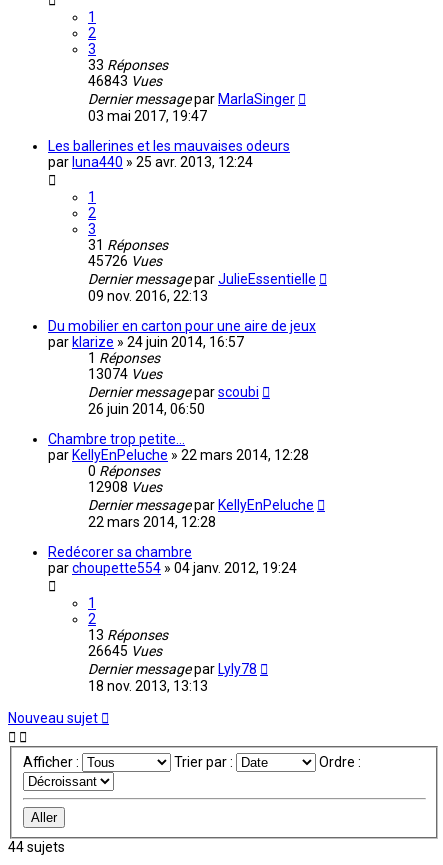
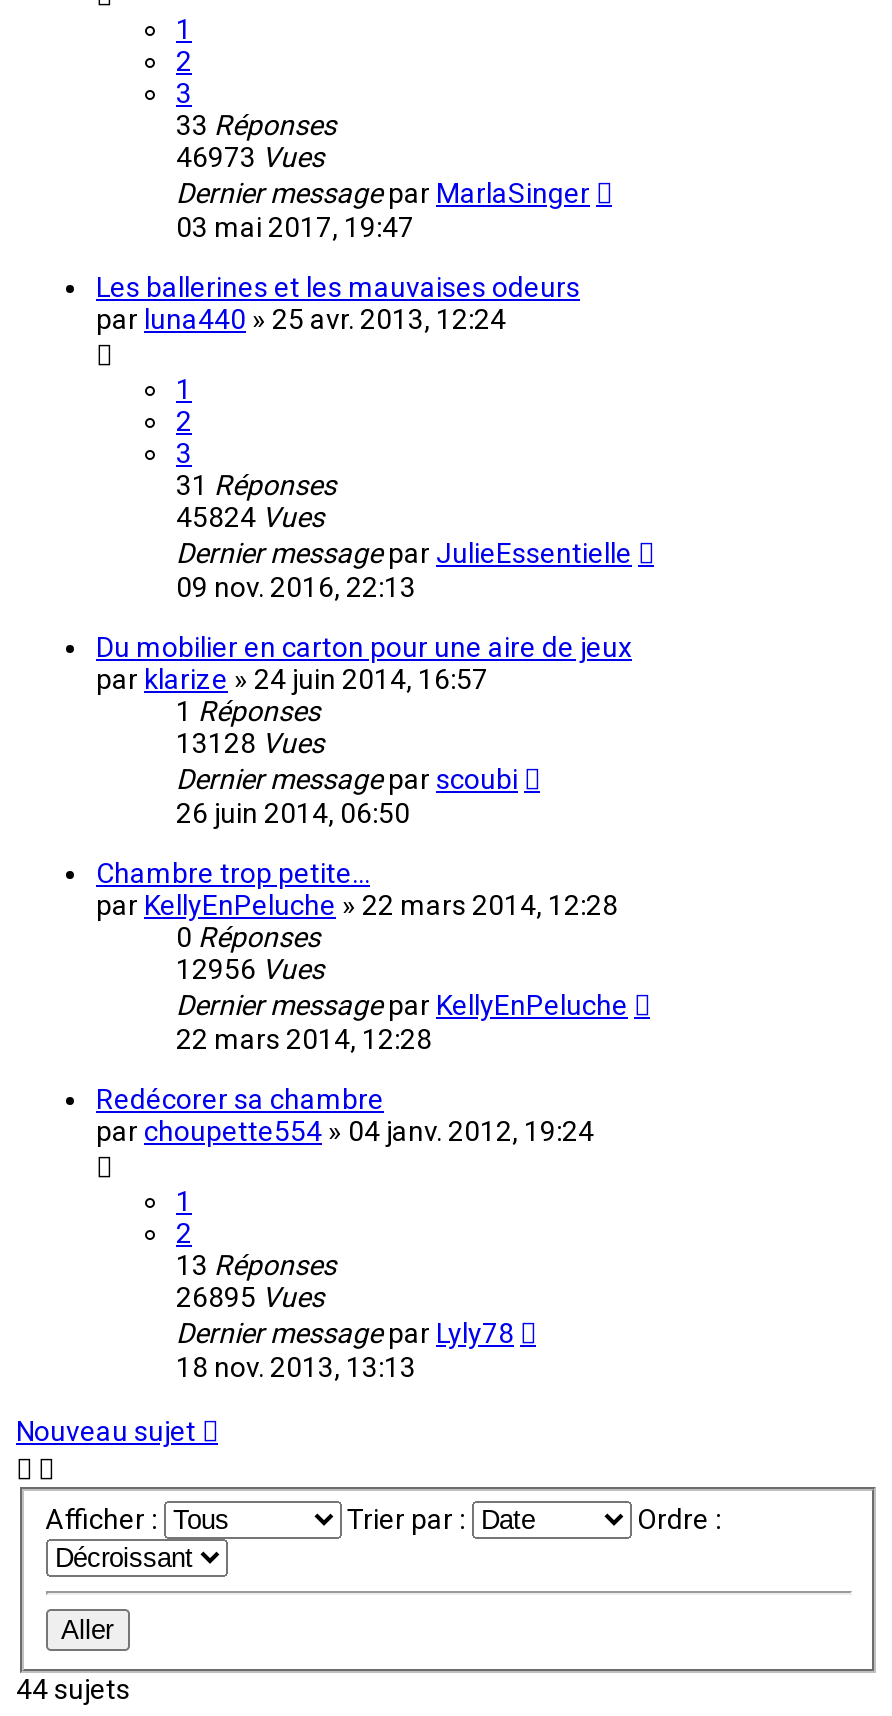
[88,73,162,89] 46843 Vues -> [176,141,324,173] 46973 Vues
[88,253,162,269] 45726 Vues -> [176,501,324,533] 45824 Vues
[88,366,162,382] 13074 Vues -> [176,727,324,759] 13128 Vues
[88,479,162,495] 12908 Vues -> [176,953,324,985] 12956 Vues
[88,643,162,659] 26645 Vues -> [176,1281,324,1313] 26895 Vues

